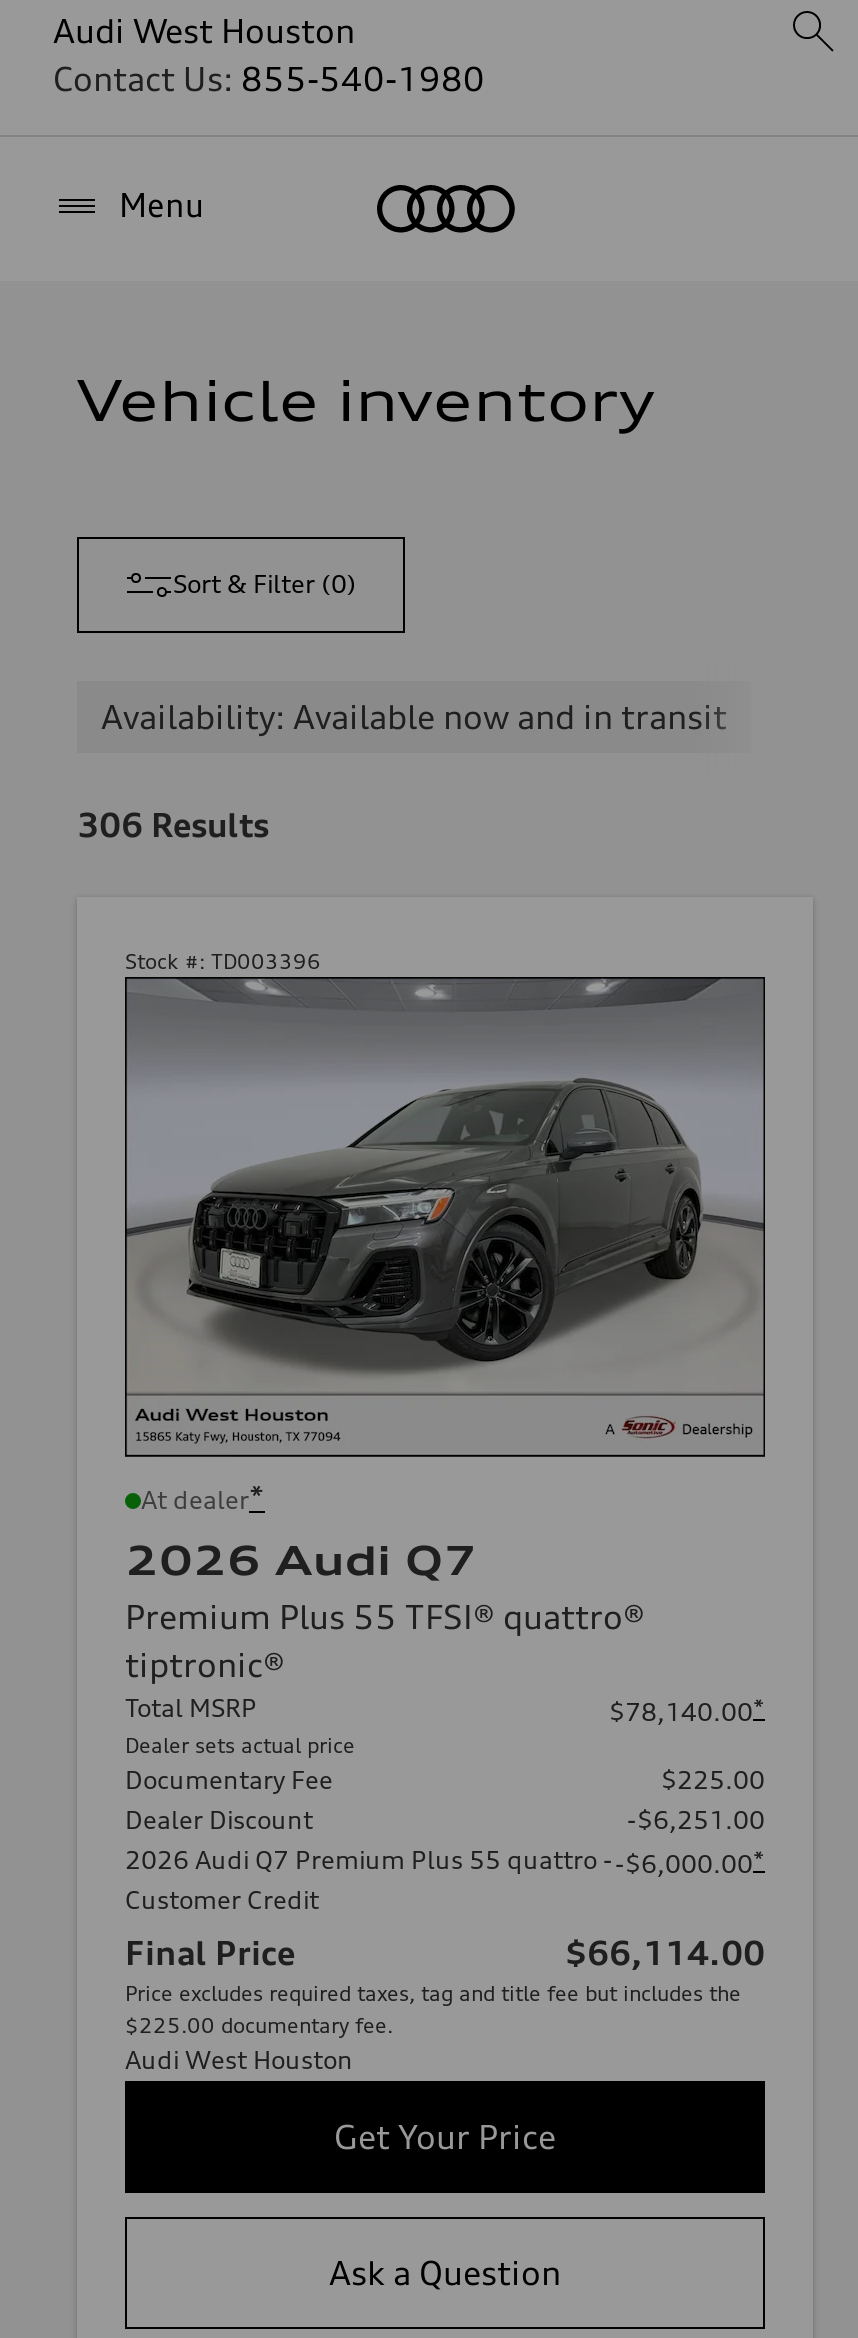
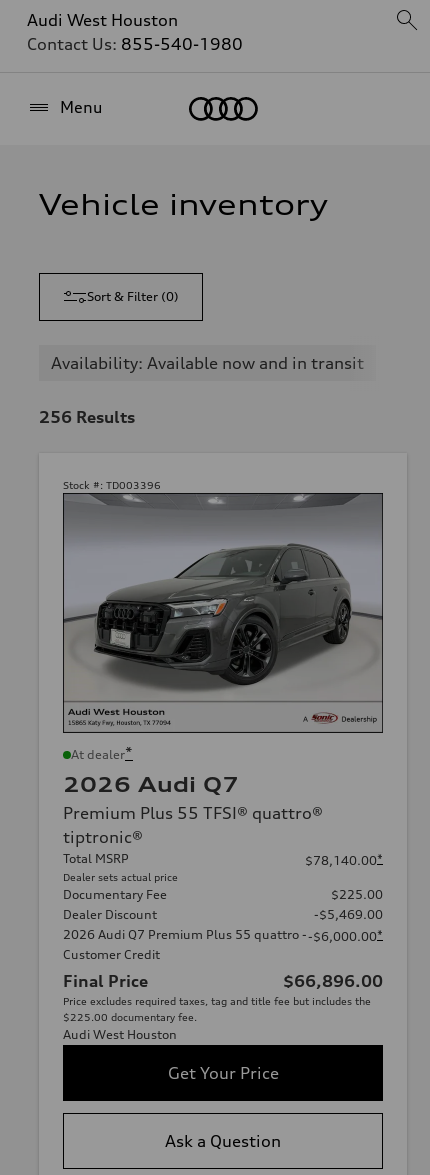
[77,805,269,845] 306 Results -> [39,407,135,427] 256 Results
[627,1805,765,1835] -$6,251.00 -> [314,907,383,922] -$5,469.00
[565,1933,765,1973] $66,114.00 -> [283,971,383,991] $66,896.00

